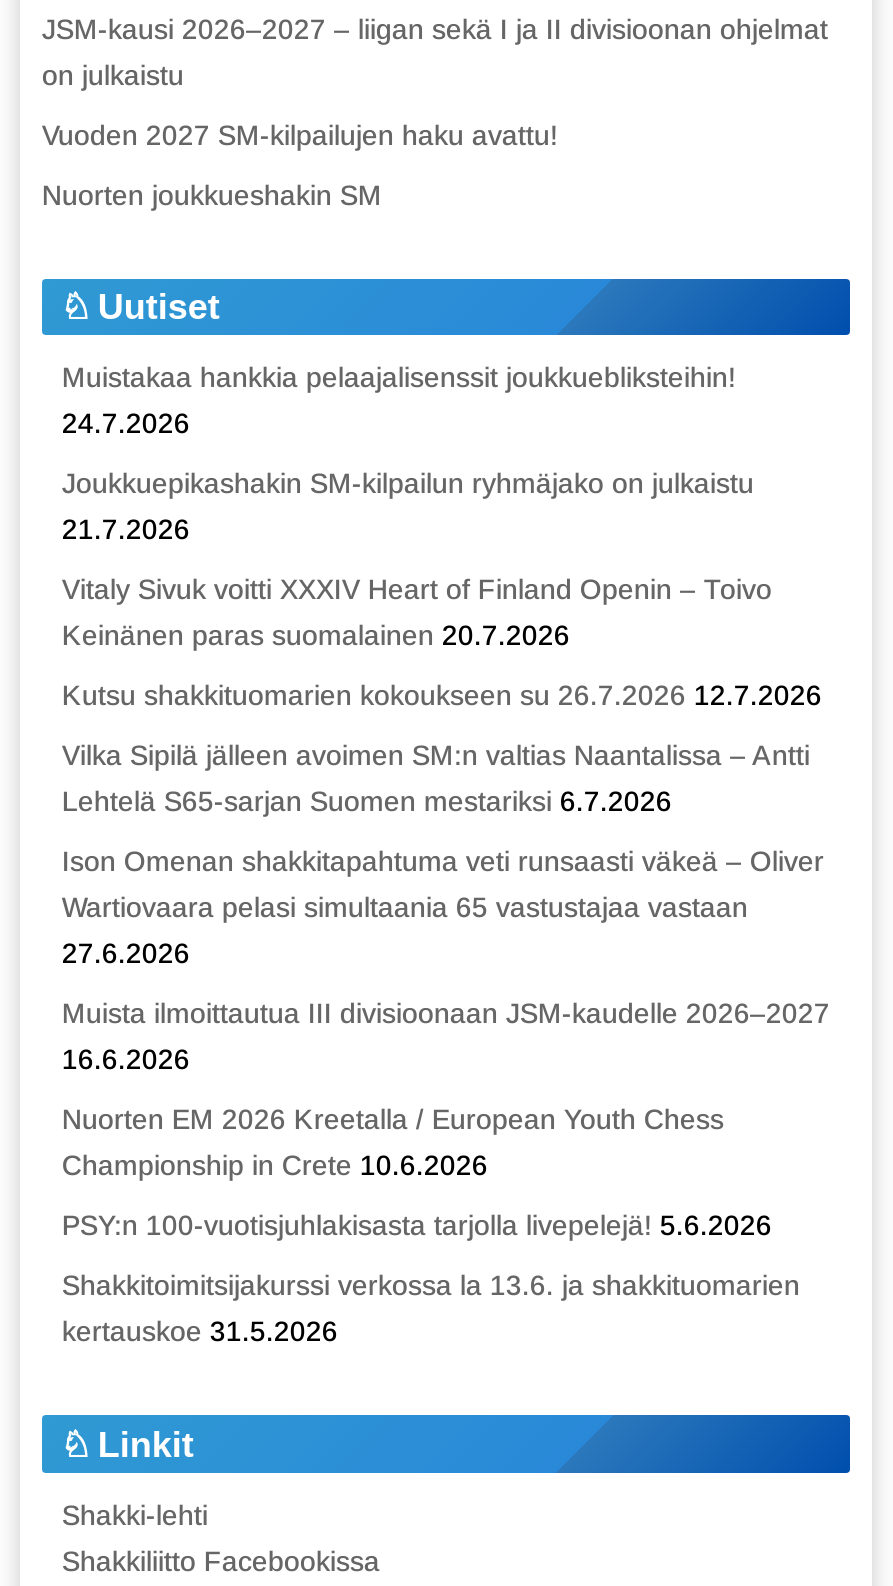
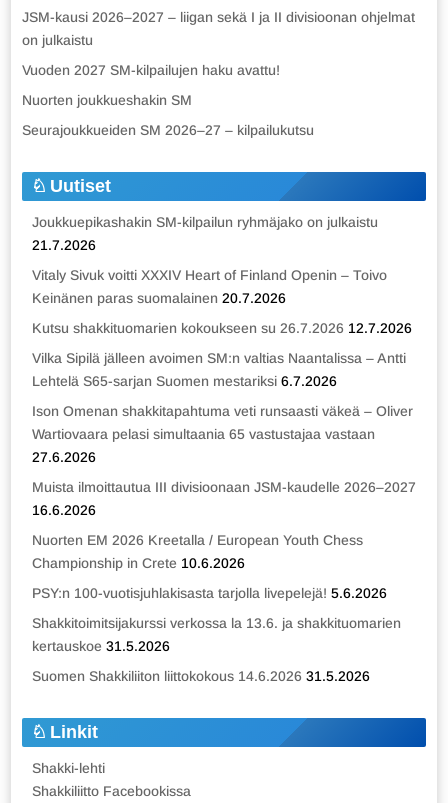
none -> [22,122,314,138] Seurajoukkueiden SM 2026–27 – kilpailukutsu
moved [98,287,220,327] -> [50,176,111,196]: Uutiset
[62,362,736,440] Muistakaa hankkia pelaajalisenssit joukkuebliksteihin! | 24.7.2026 -> none
moved [62,468,830,1348] -> [32,214,416,654]: Joukkuepikashakin SM-kilpailun ryhmäjako on julkaistu | 21.7.2026 | Vitaly Sivuk voitti XXXIV Heart of Finland Openin – Toivo | ... | Shakkitoimitsijakurssi verkossa la 13.6. ja shakkituomarien | kertauskoe 31.5.2026
none -> [32,668,370,684] Suomen Shakkiliiton liittokokous 14.6.2026 31.5.2026

